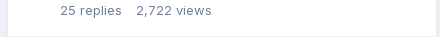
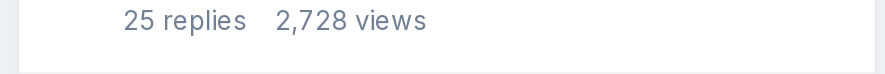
[60,2,212,18] 25 replies 2,722 views -> [123,4,427,36] 25 replies 2,728 views

